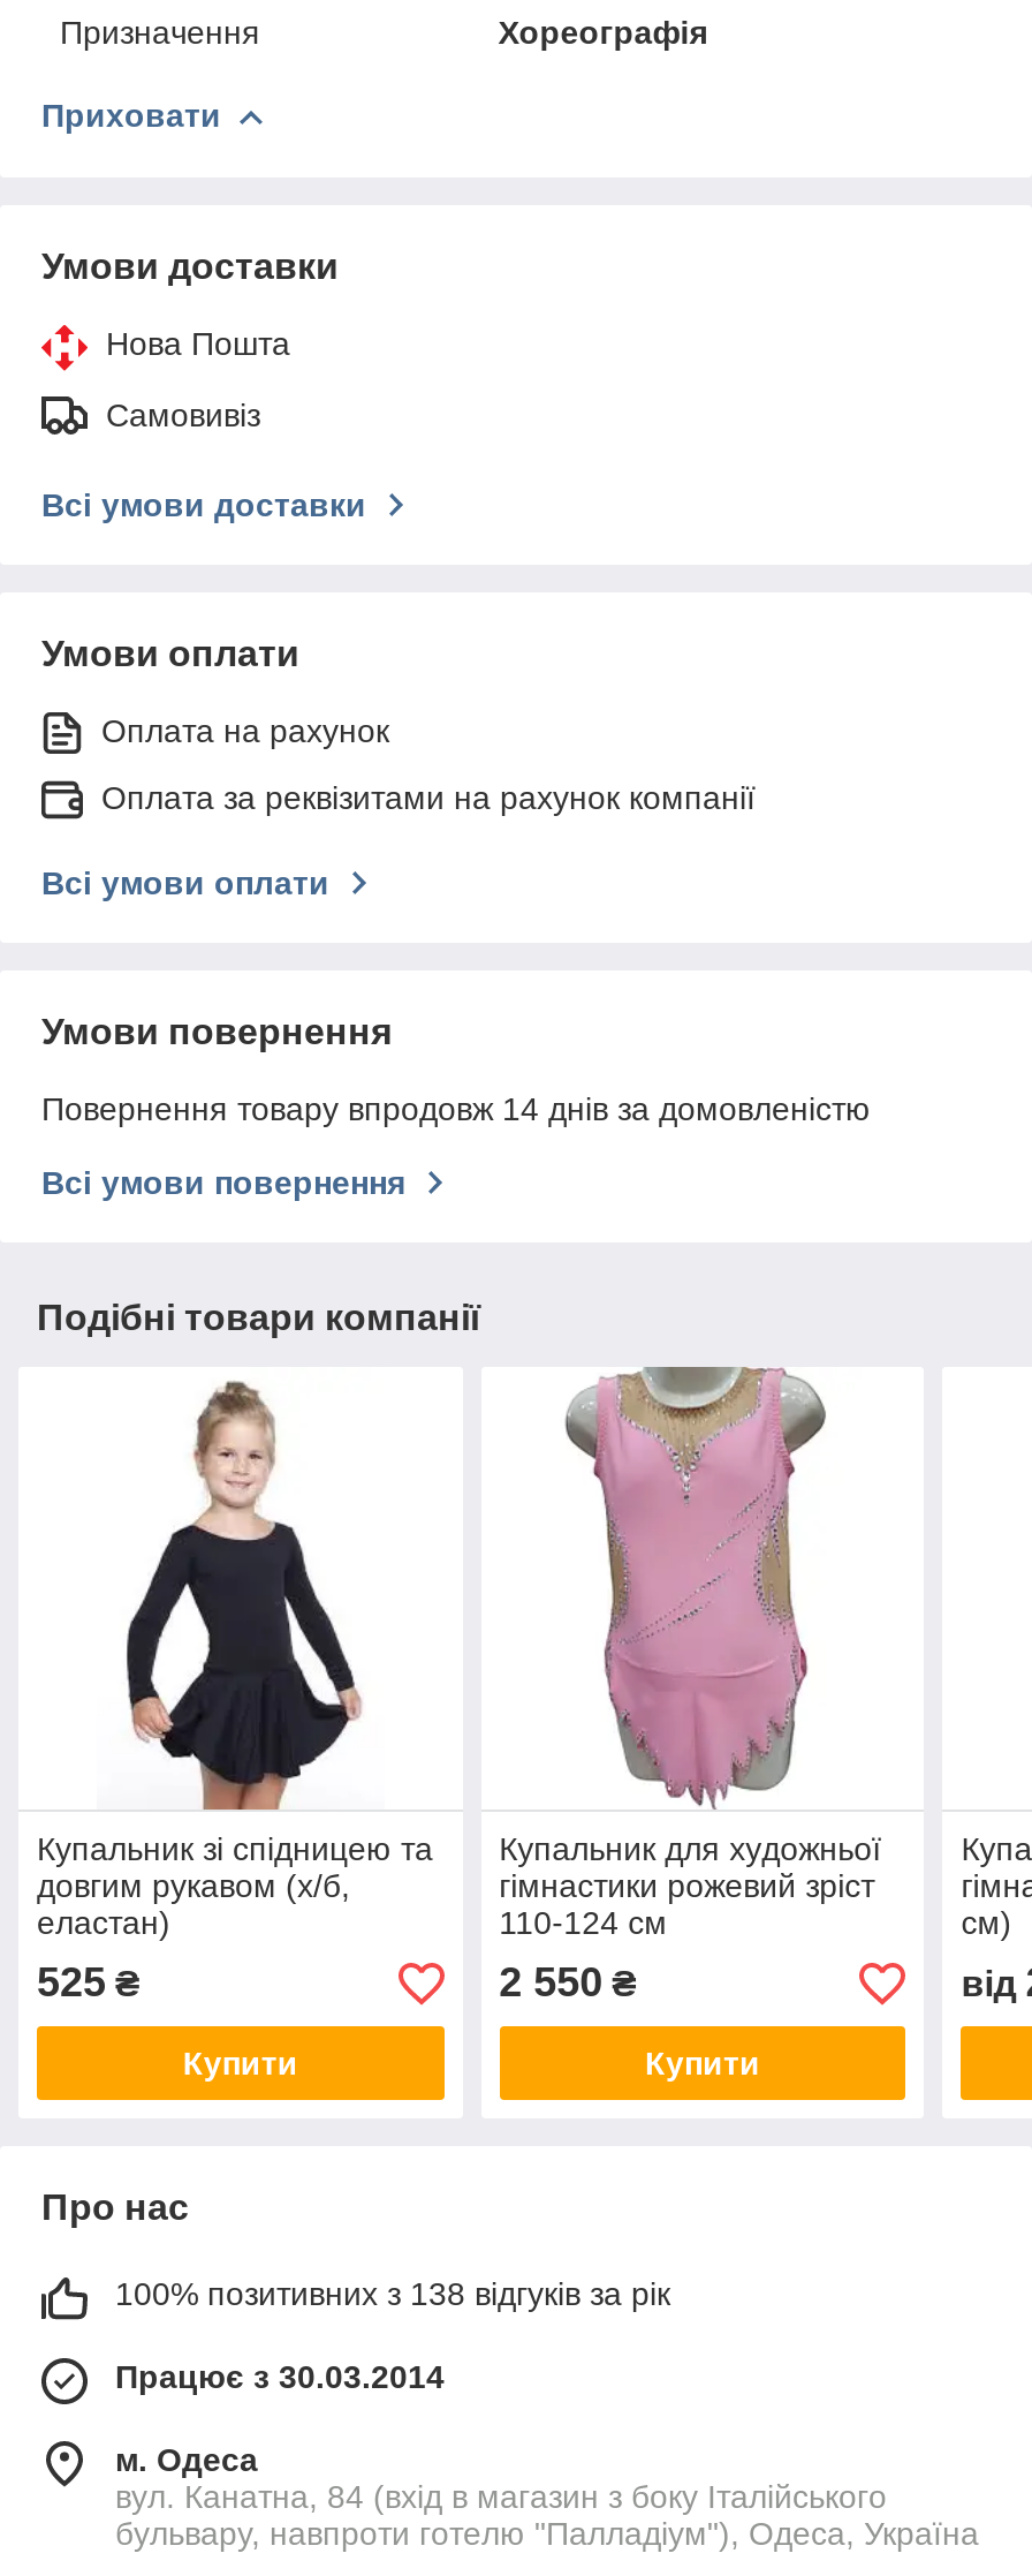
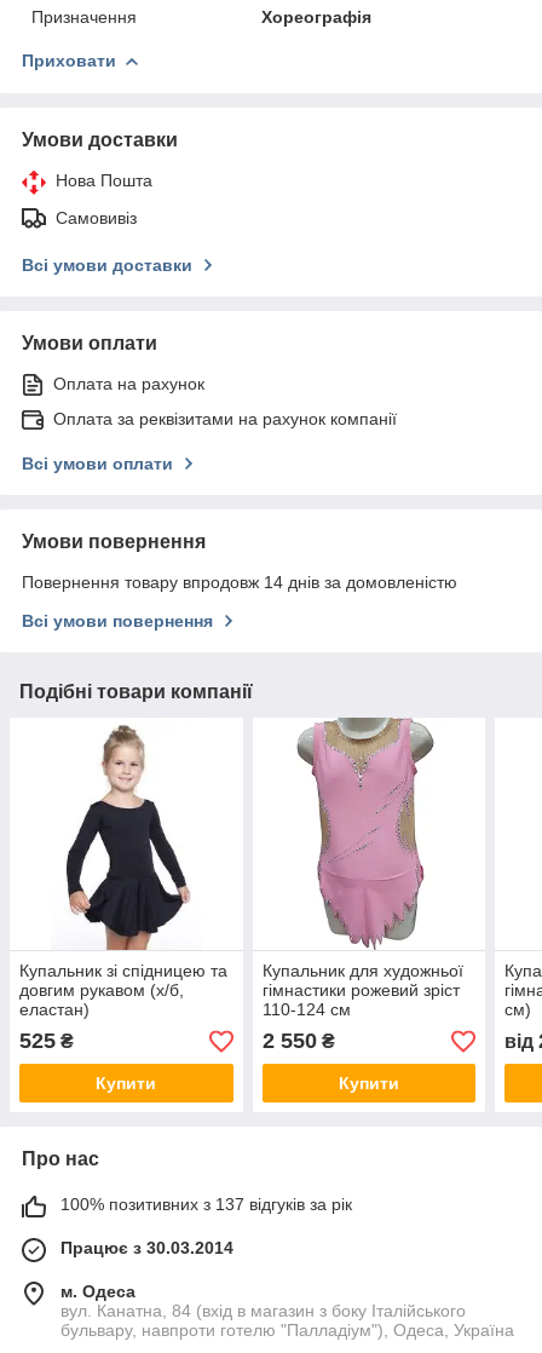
[115,2276,670,2313] 100% позитивних з 138 відгуків за рік -> [60,1195,352,1214] 100% позитивних з 137 відгуків за рік

